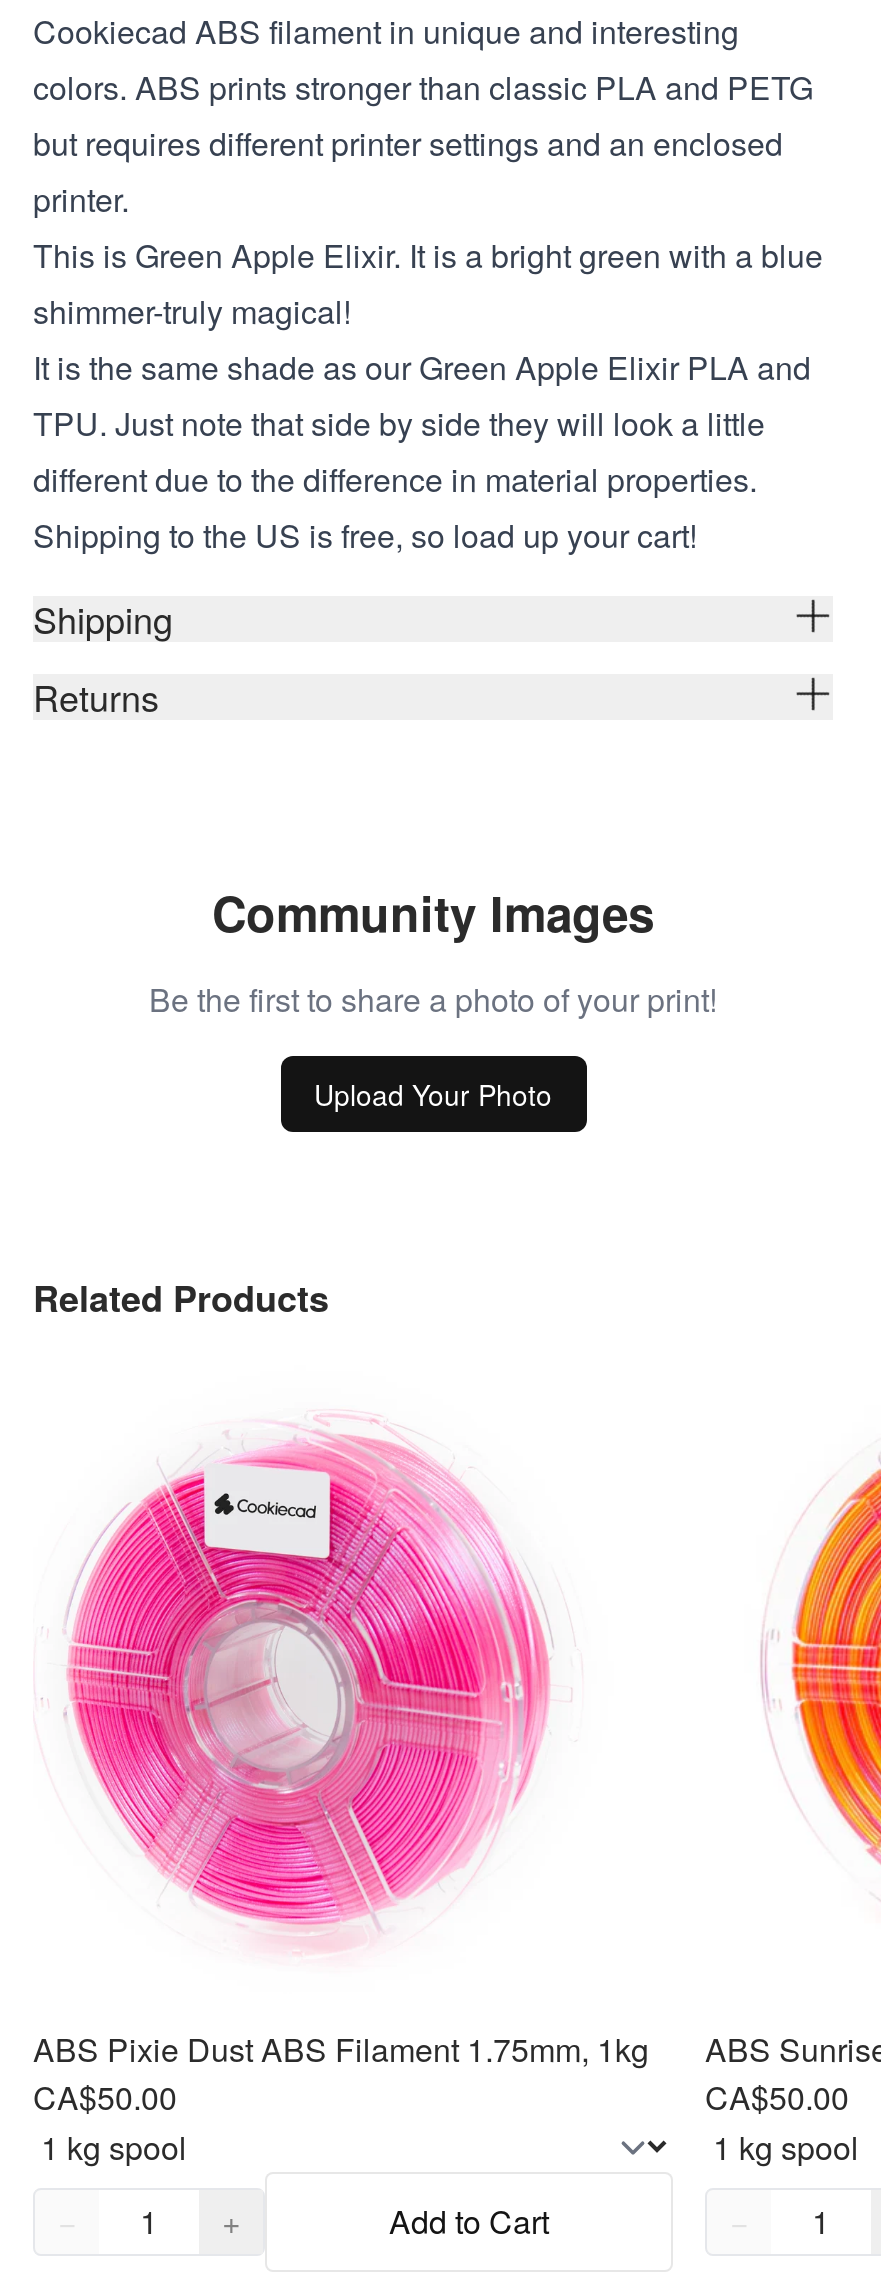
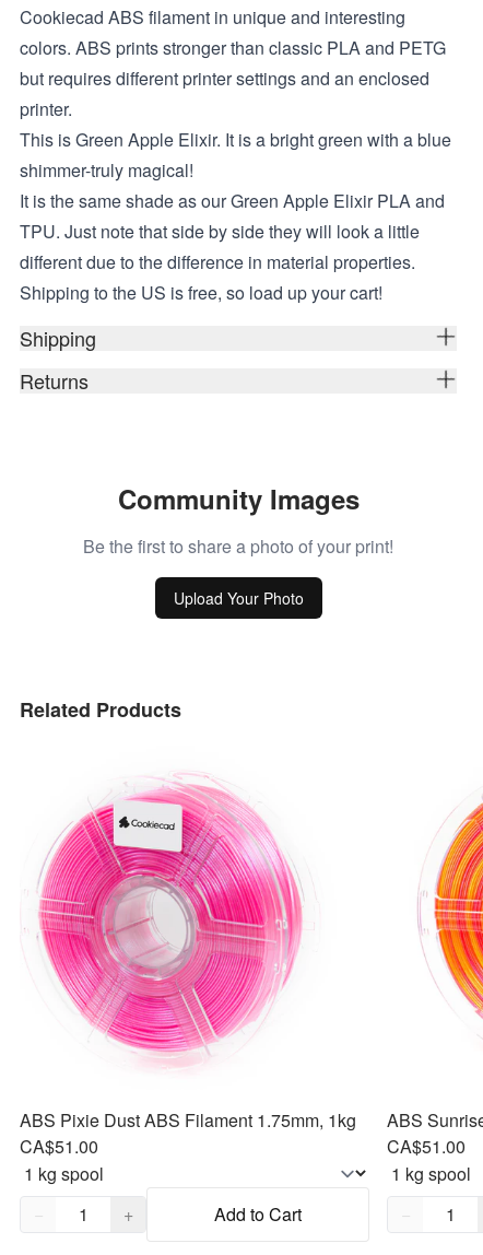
[33,2073,177,2119] CA$50.00 -> [20,1133,98,1158] CA$51.00
[705,2073,849,2119] CA$50.00 -> [387,1133,466,1158] CA$51.00

